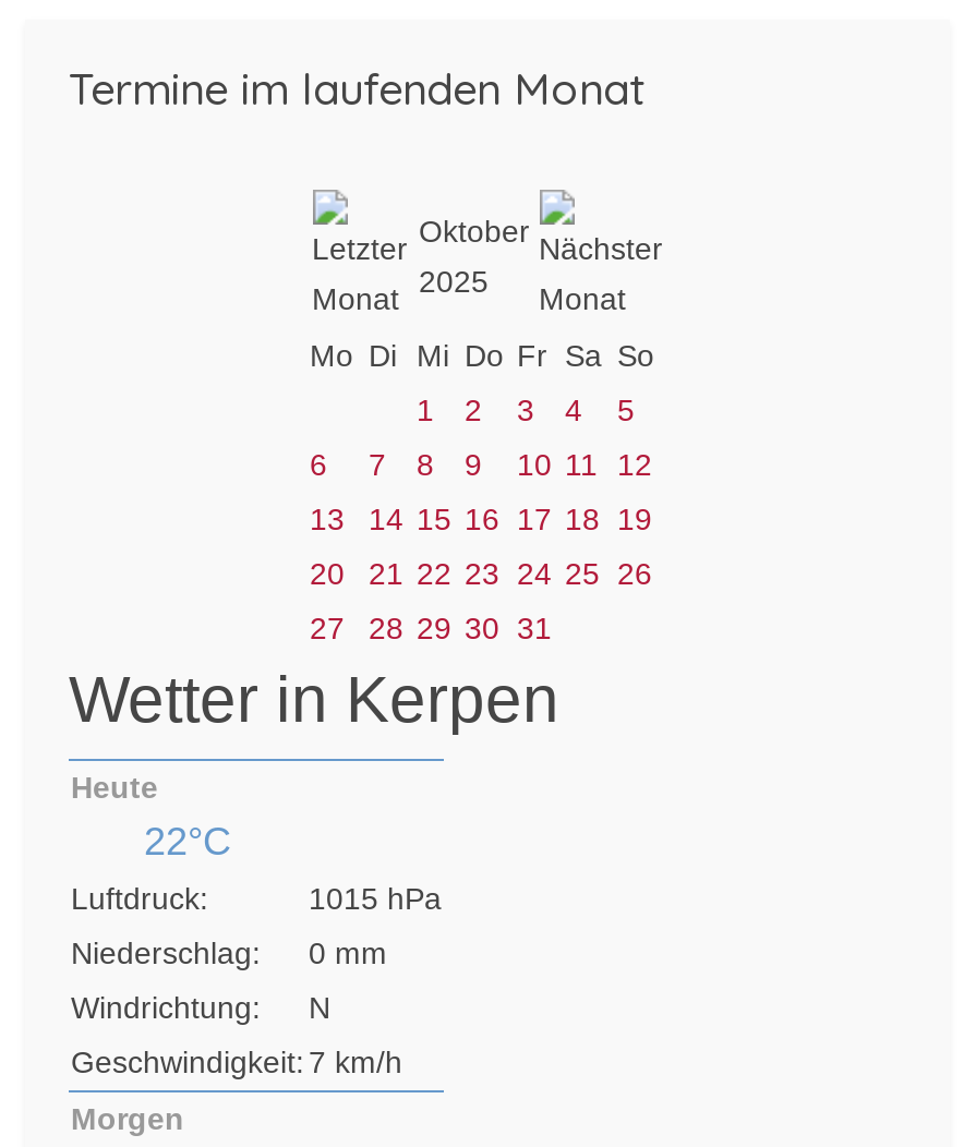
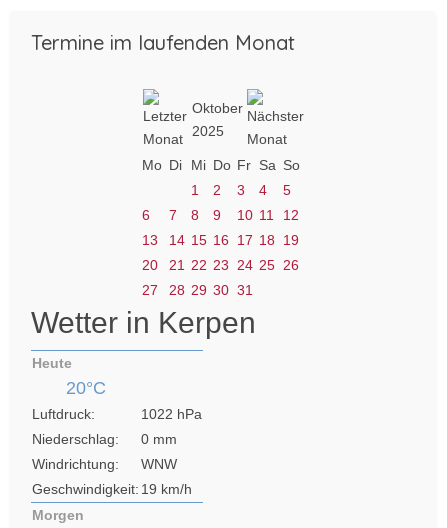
[144,821,231,864] 22°C -> [65,378,105,398] 20°C
[309,882,442,917] 1015 hPa -> [141,406,202,422] 1022 hPa
[309,991,330,1026] N -> [141,456,177,472] WNW
[71,1045,402,1080] Geschwindigkeit: 7 km/h -> [32,481,192,497] Geschwindigkeit: 19 km/h

